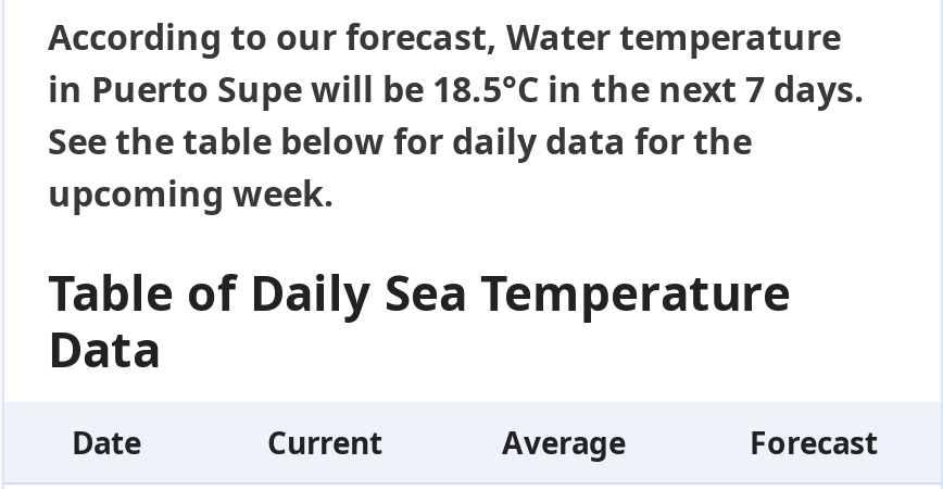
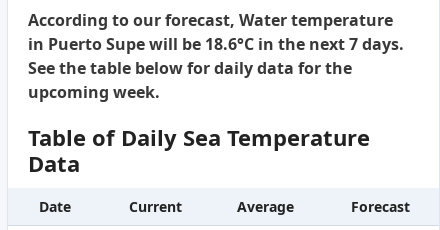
[48,66,865,114] in Puerto Supe will be 18.5°C in the next 7 days. -> [28,33,404,55] in Puerto Supe will be 18.6°C in the next 7 days.

